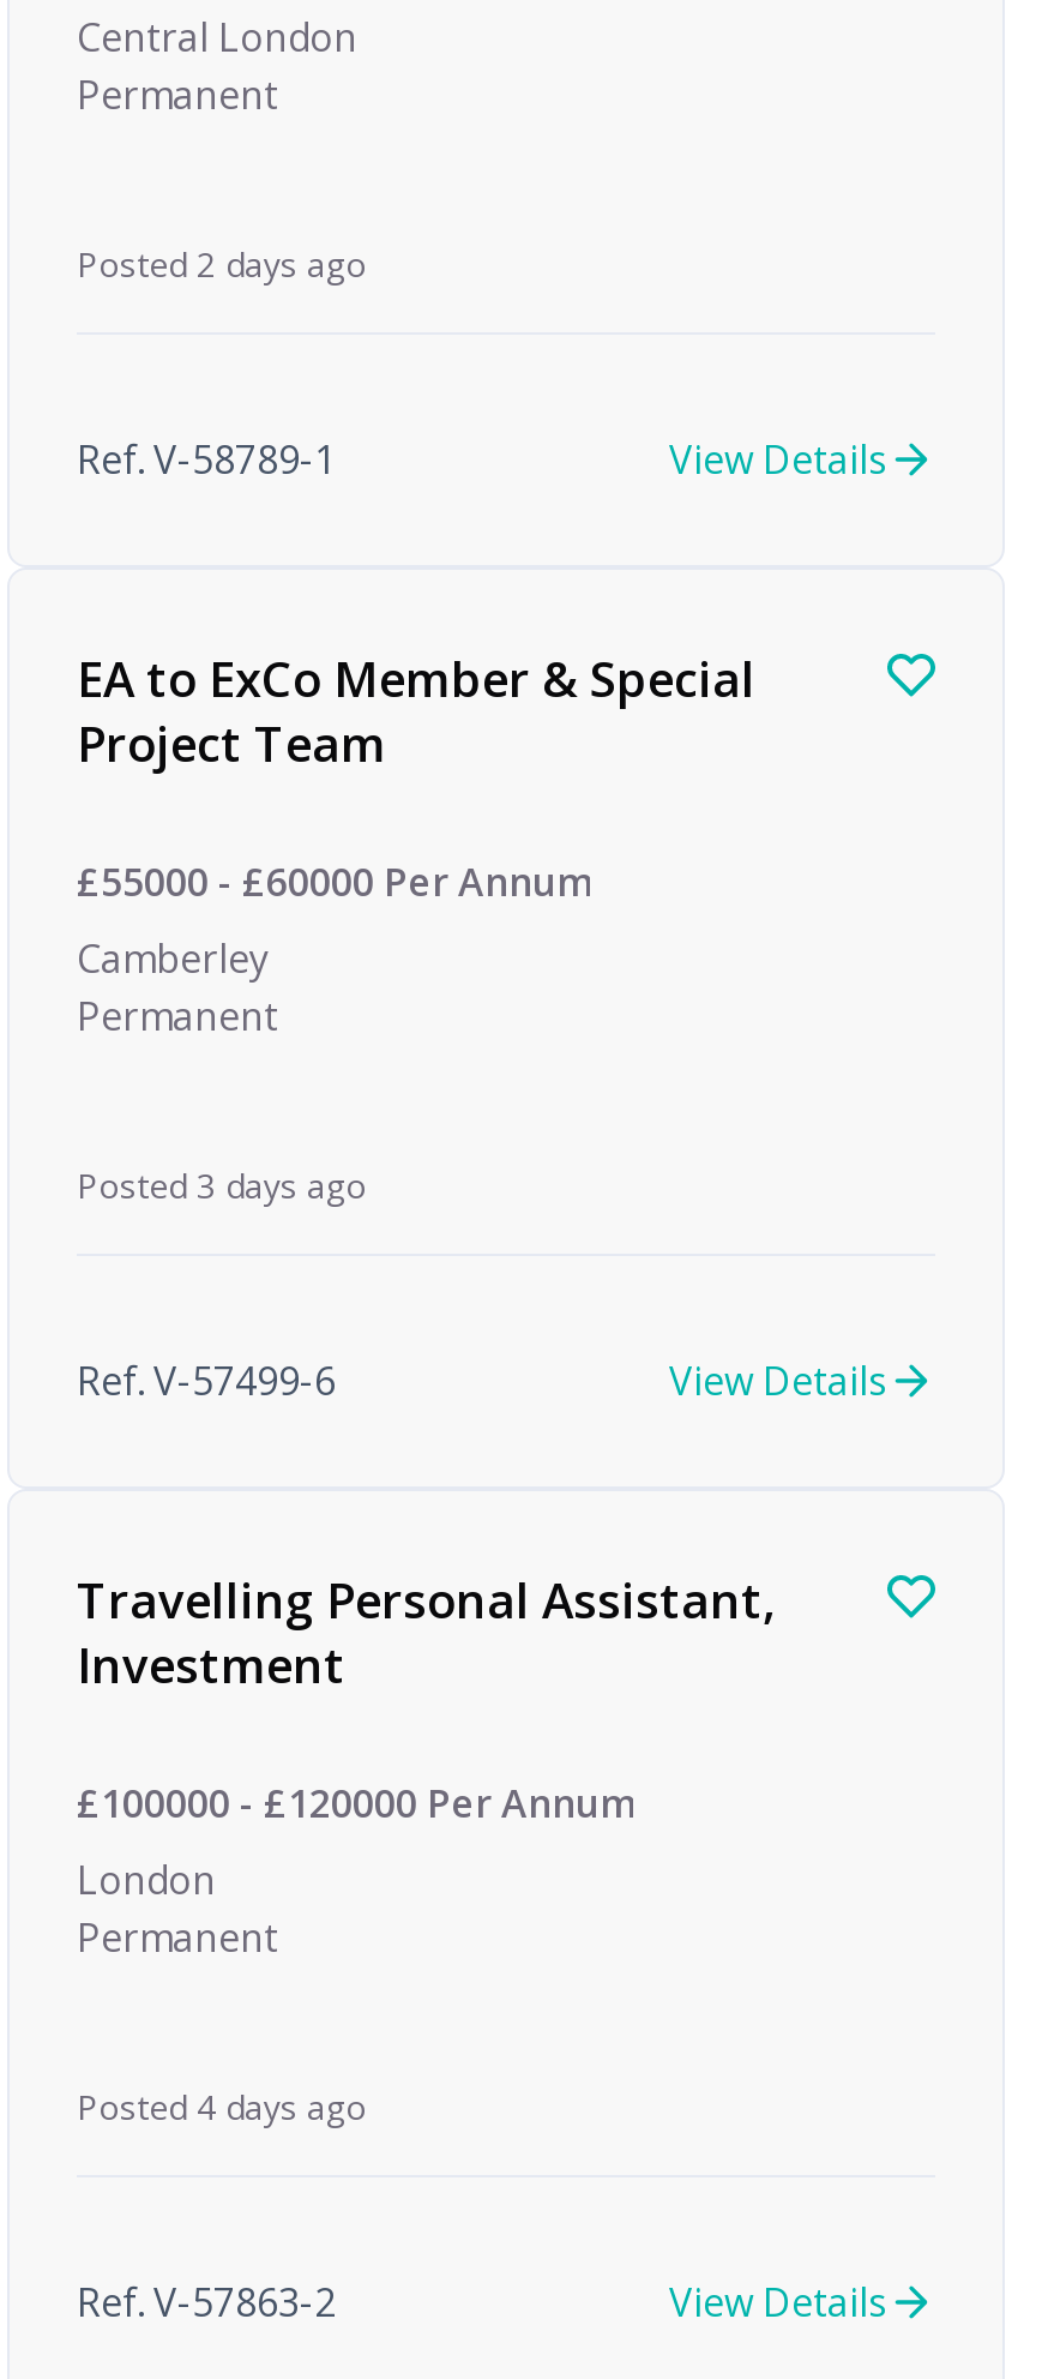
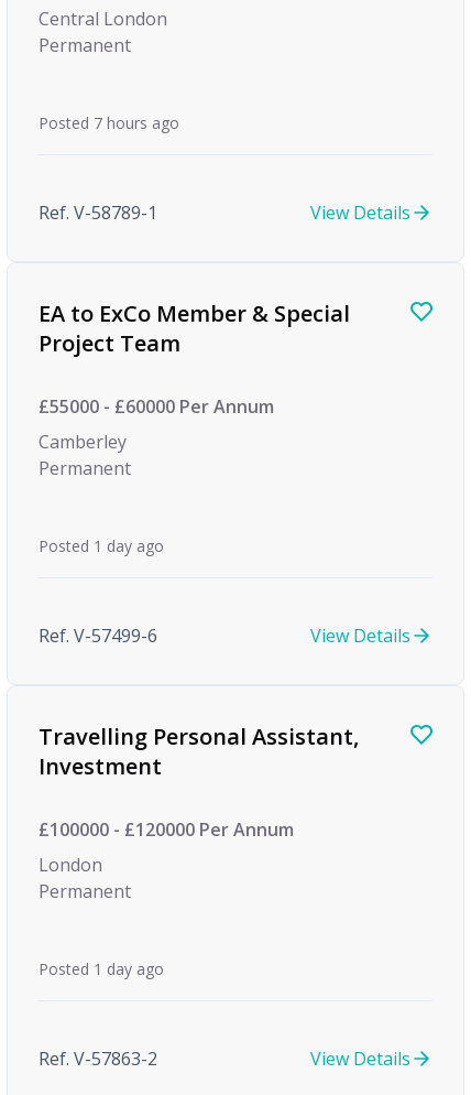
[77,241,367,287] Posted 2 days ago -> [39,112,179,133] Posted 7 hours ago
[77,1163,367,1208] Posted 3 days ago -> [39,535,164,556] Posted 1 day ago
[77,2084,367,2129] Posted 4 days ago -> [39,958,164,979] Posted 1 day ago

